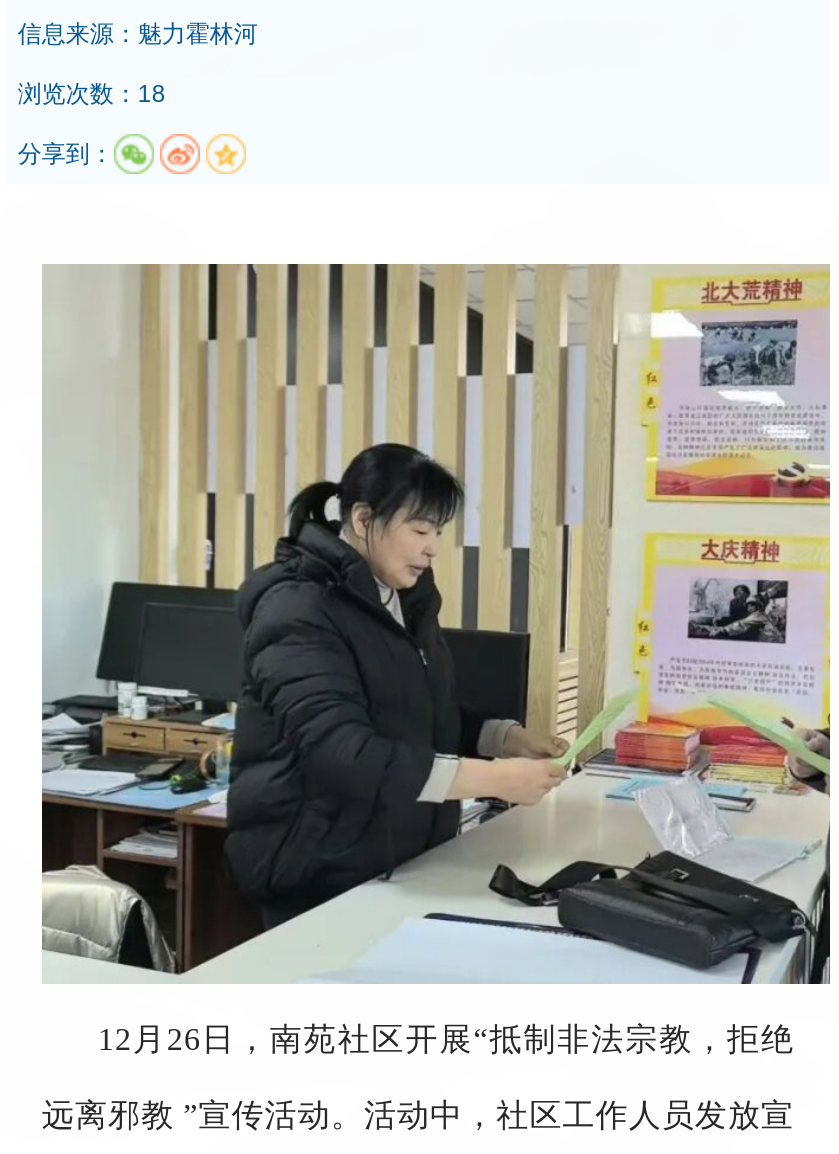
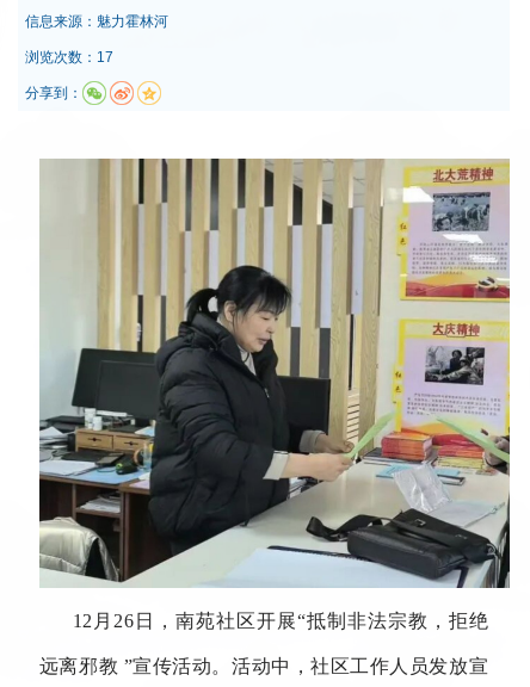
[18,79,166,107] 浏览次数：18 -> [25,48,113,65] 浏览次数：17

